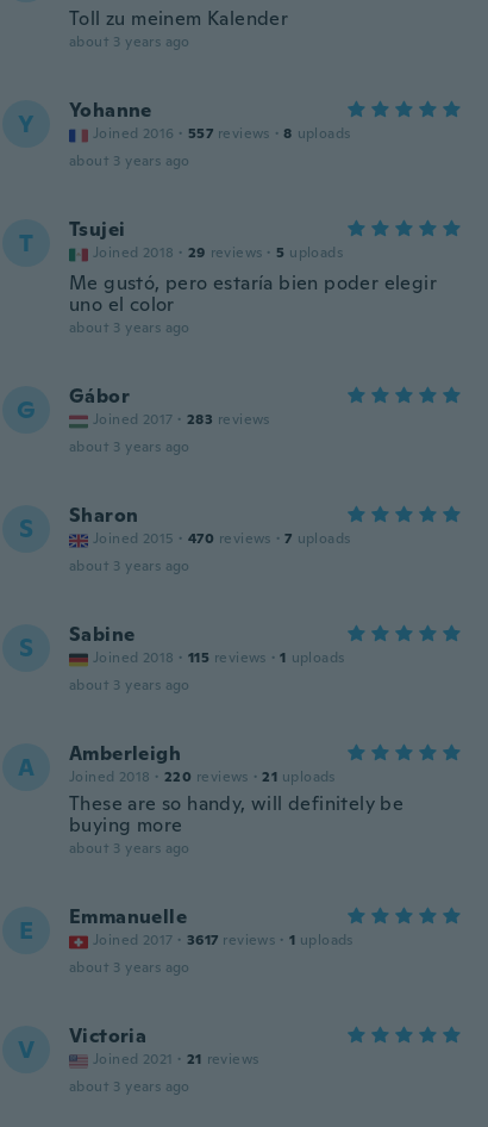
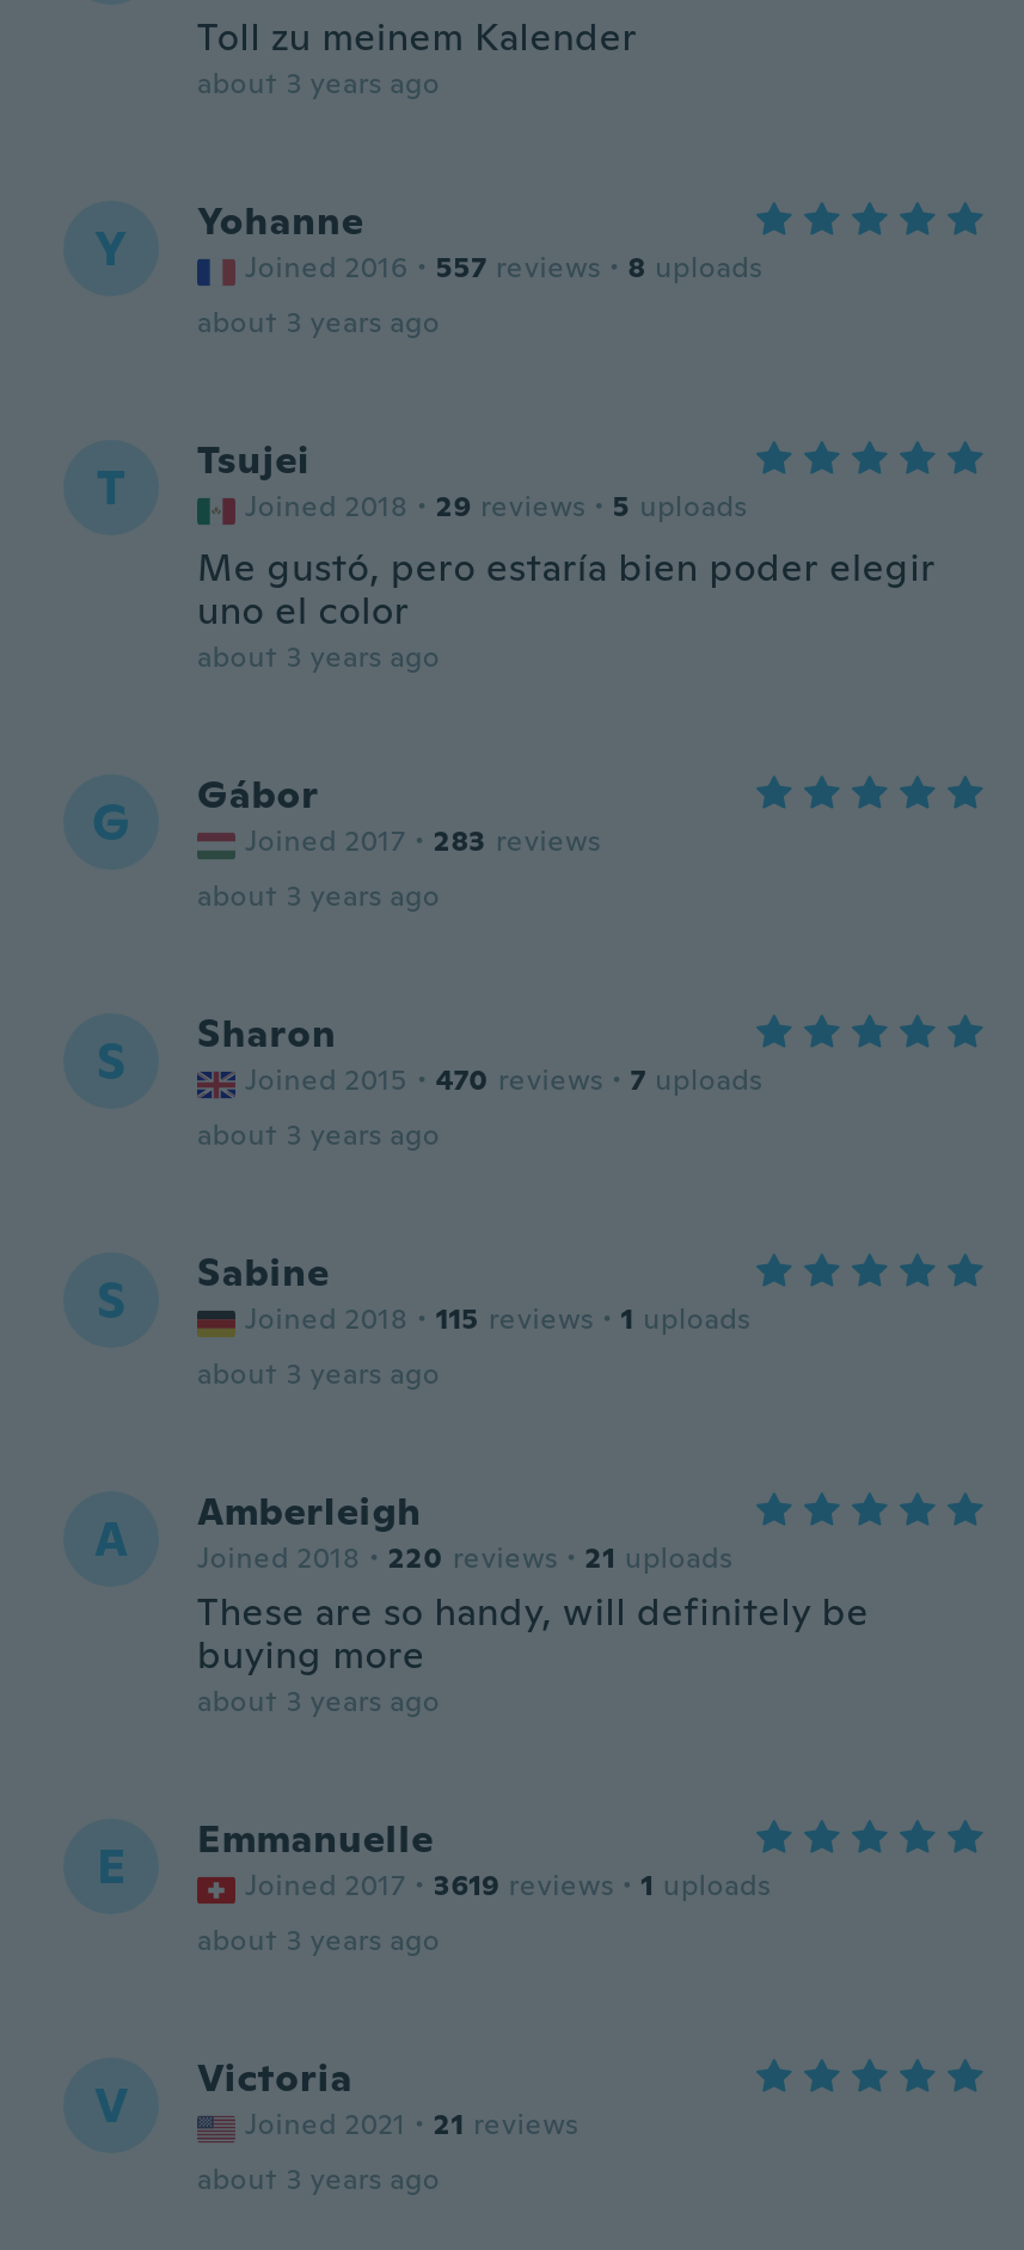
[93,930,353,949] Joined 2017 · 3617 reviews · 1 uploads -> [245,1866,770,1905] Joined 2017 · 3619 reviews · 1 uploads

